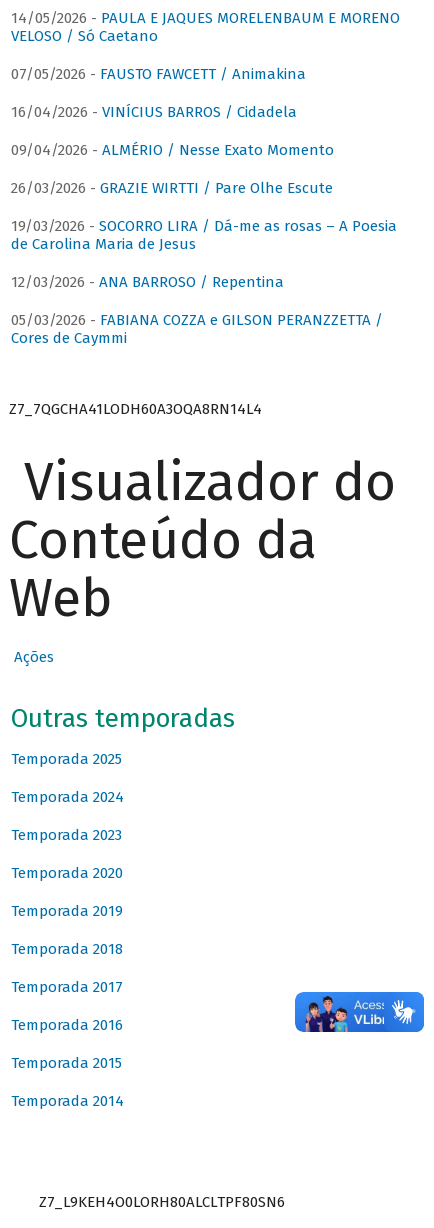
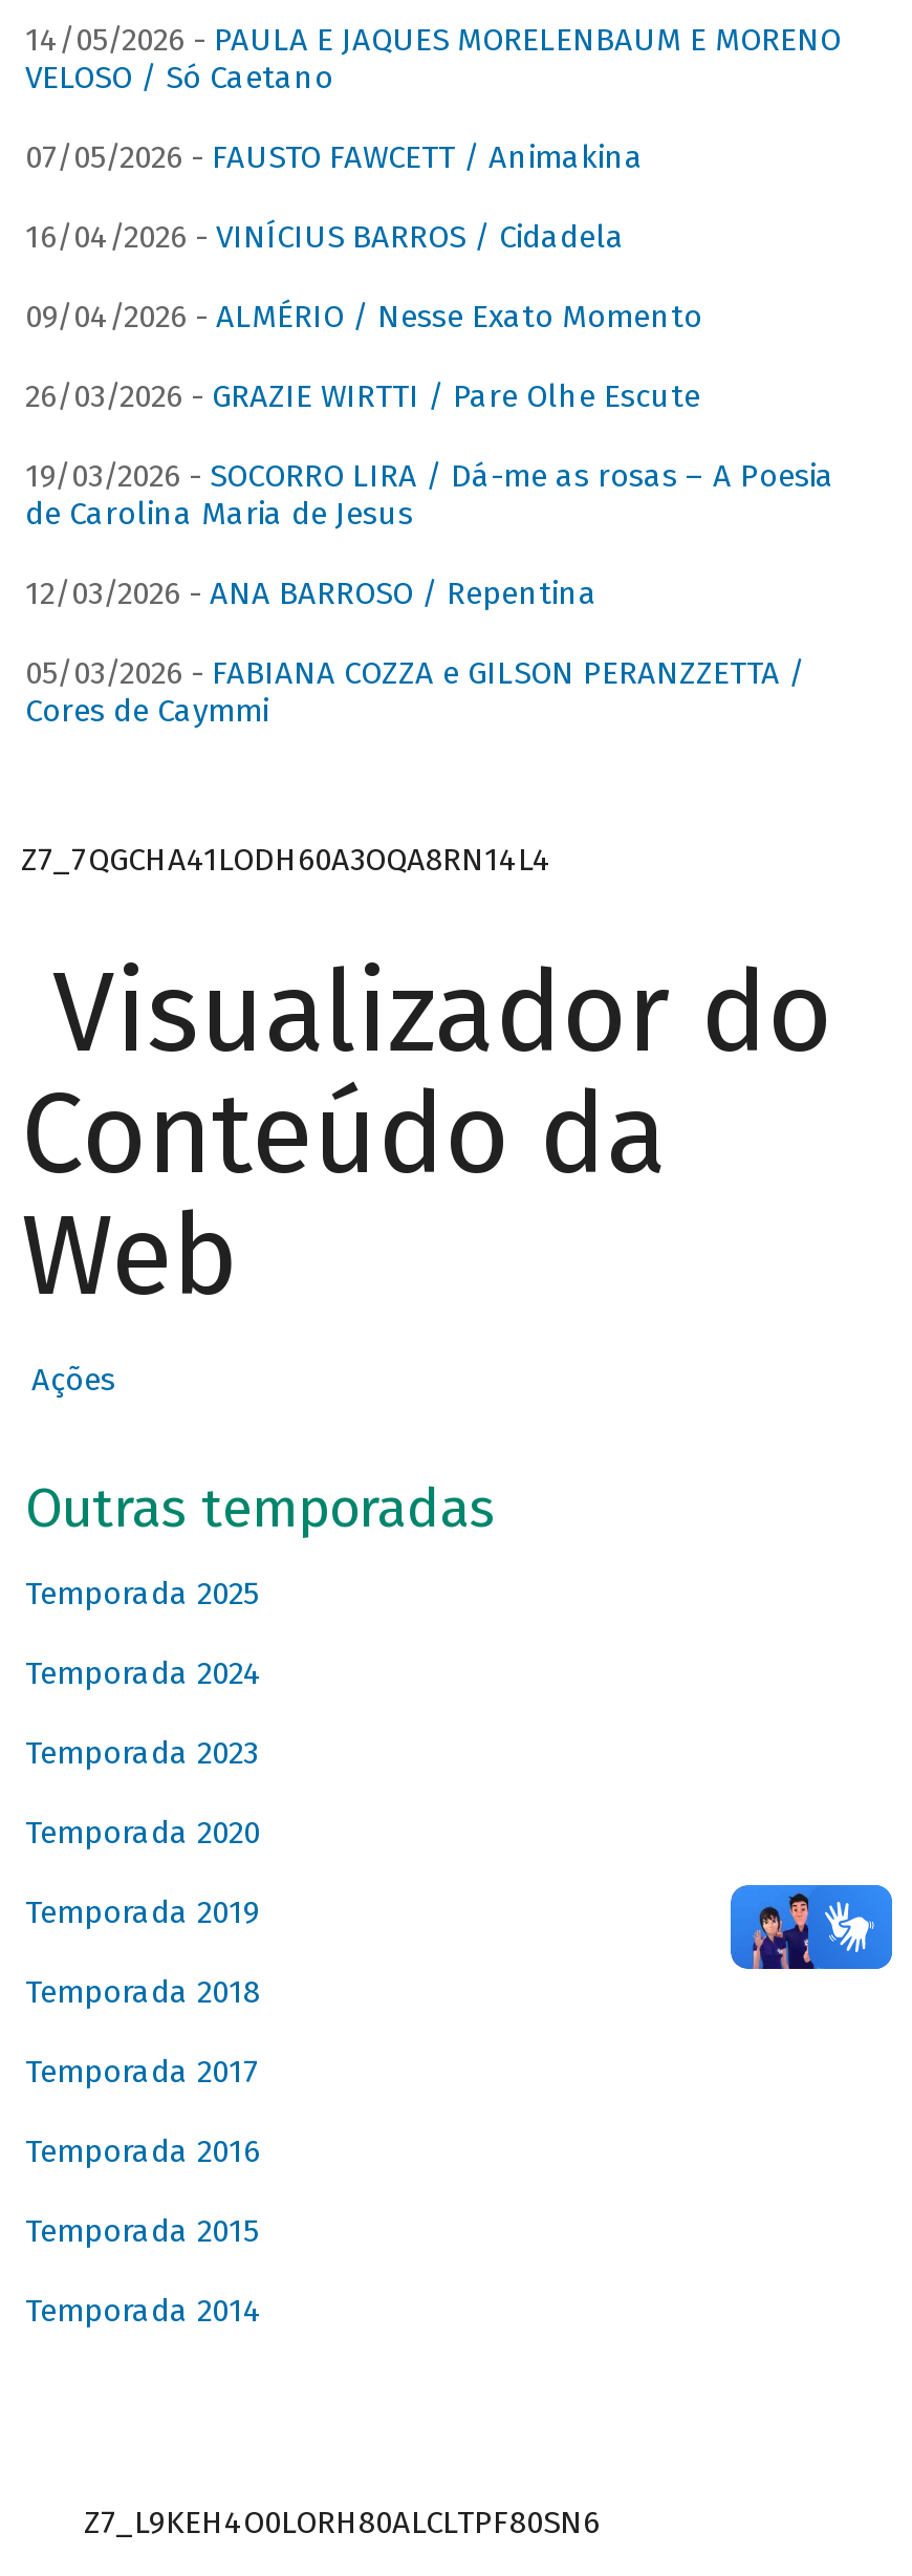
none -> [729,1883,894,1971] [image]
[294,991,425,1033] [image] -> none

